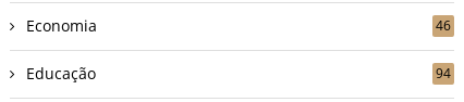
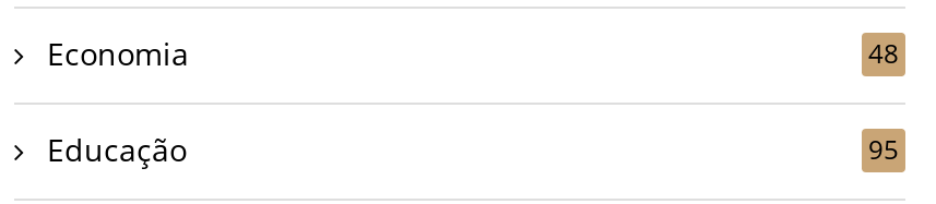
[436,16,451,34] 46 -> [868,34,899,71] 48
[436,63,451,82] 94 -> [868,130,899,167] 95

